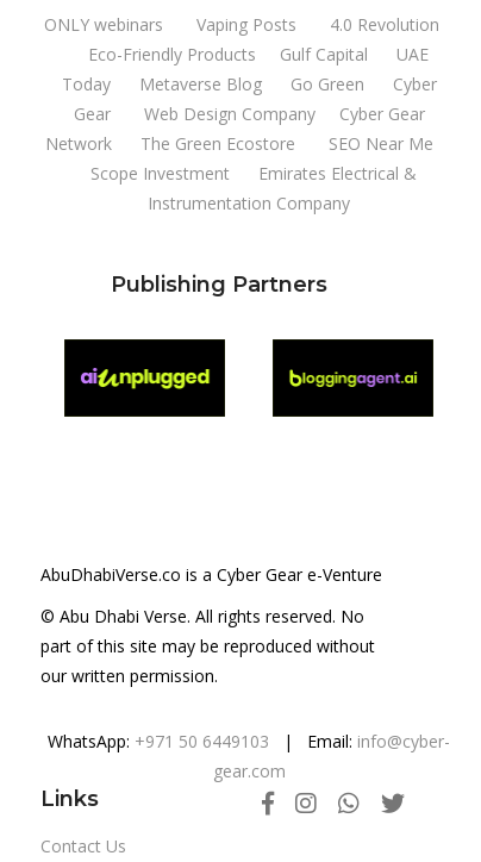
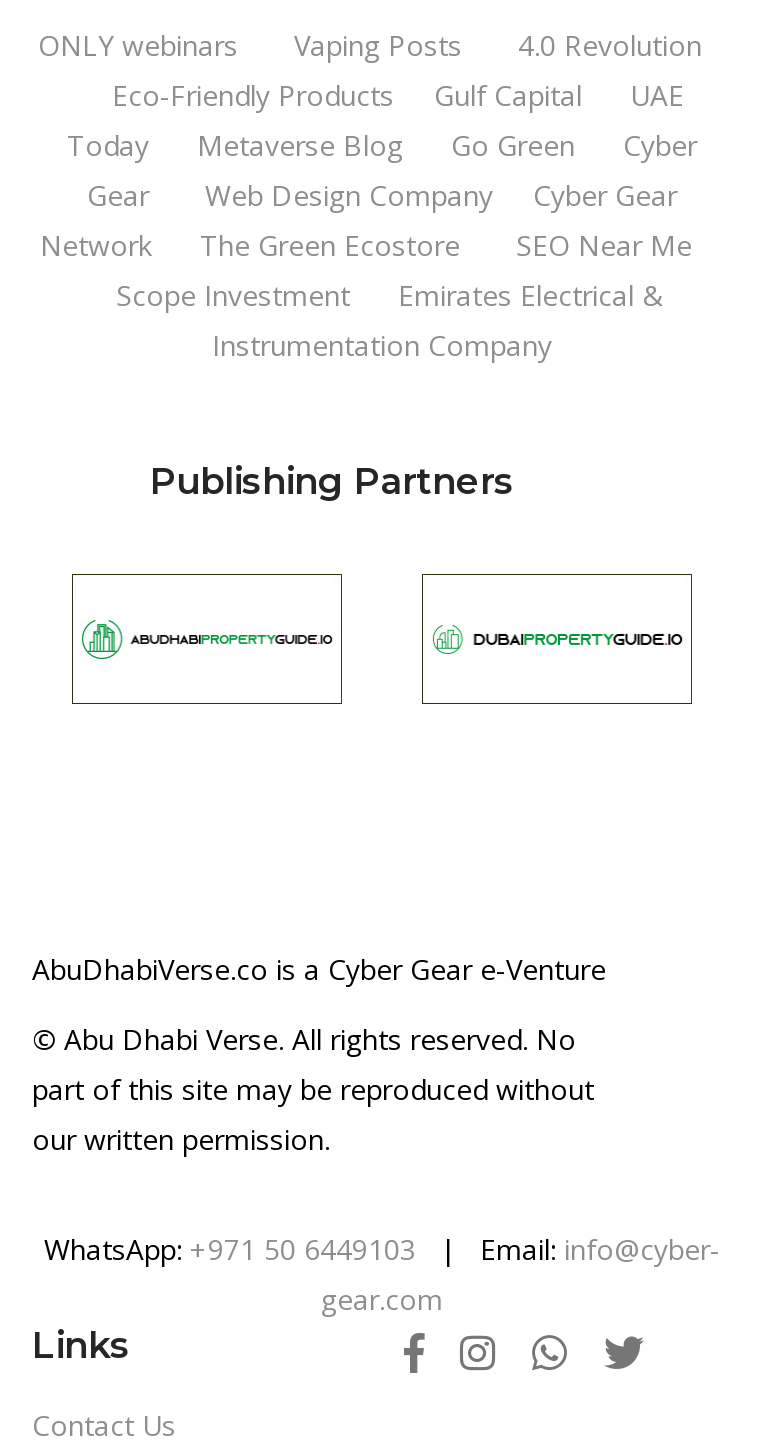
[64,339,226,417] [image] -> [70,572,344,706] [image]
[273,339,435,417] [image] -> [420,572,694,706] [image]

